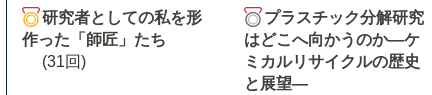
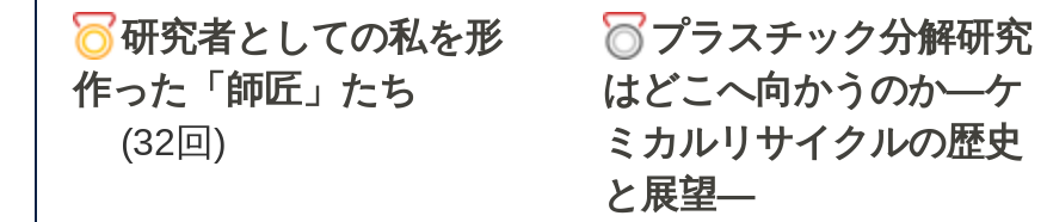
[42,53,86,70] (31回) -> [121,122,226,162] (32回)

